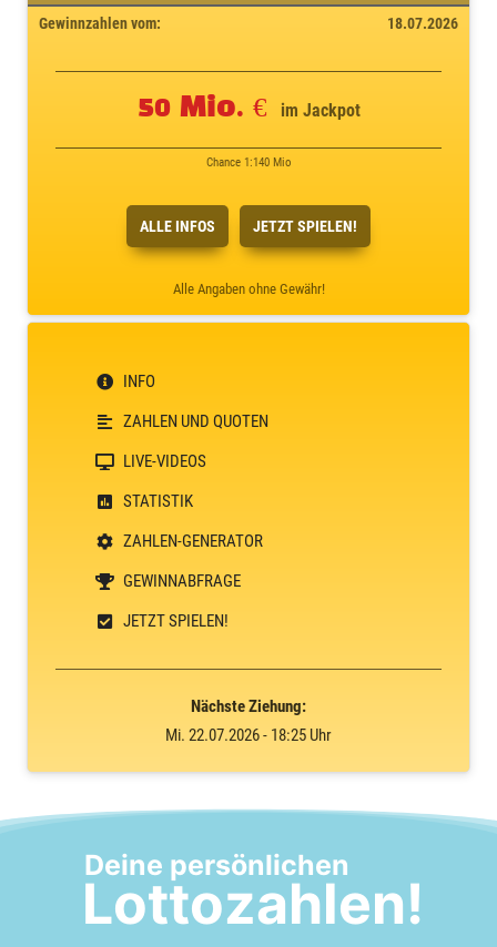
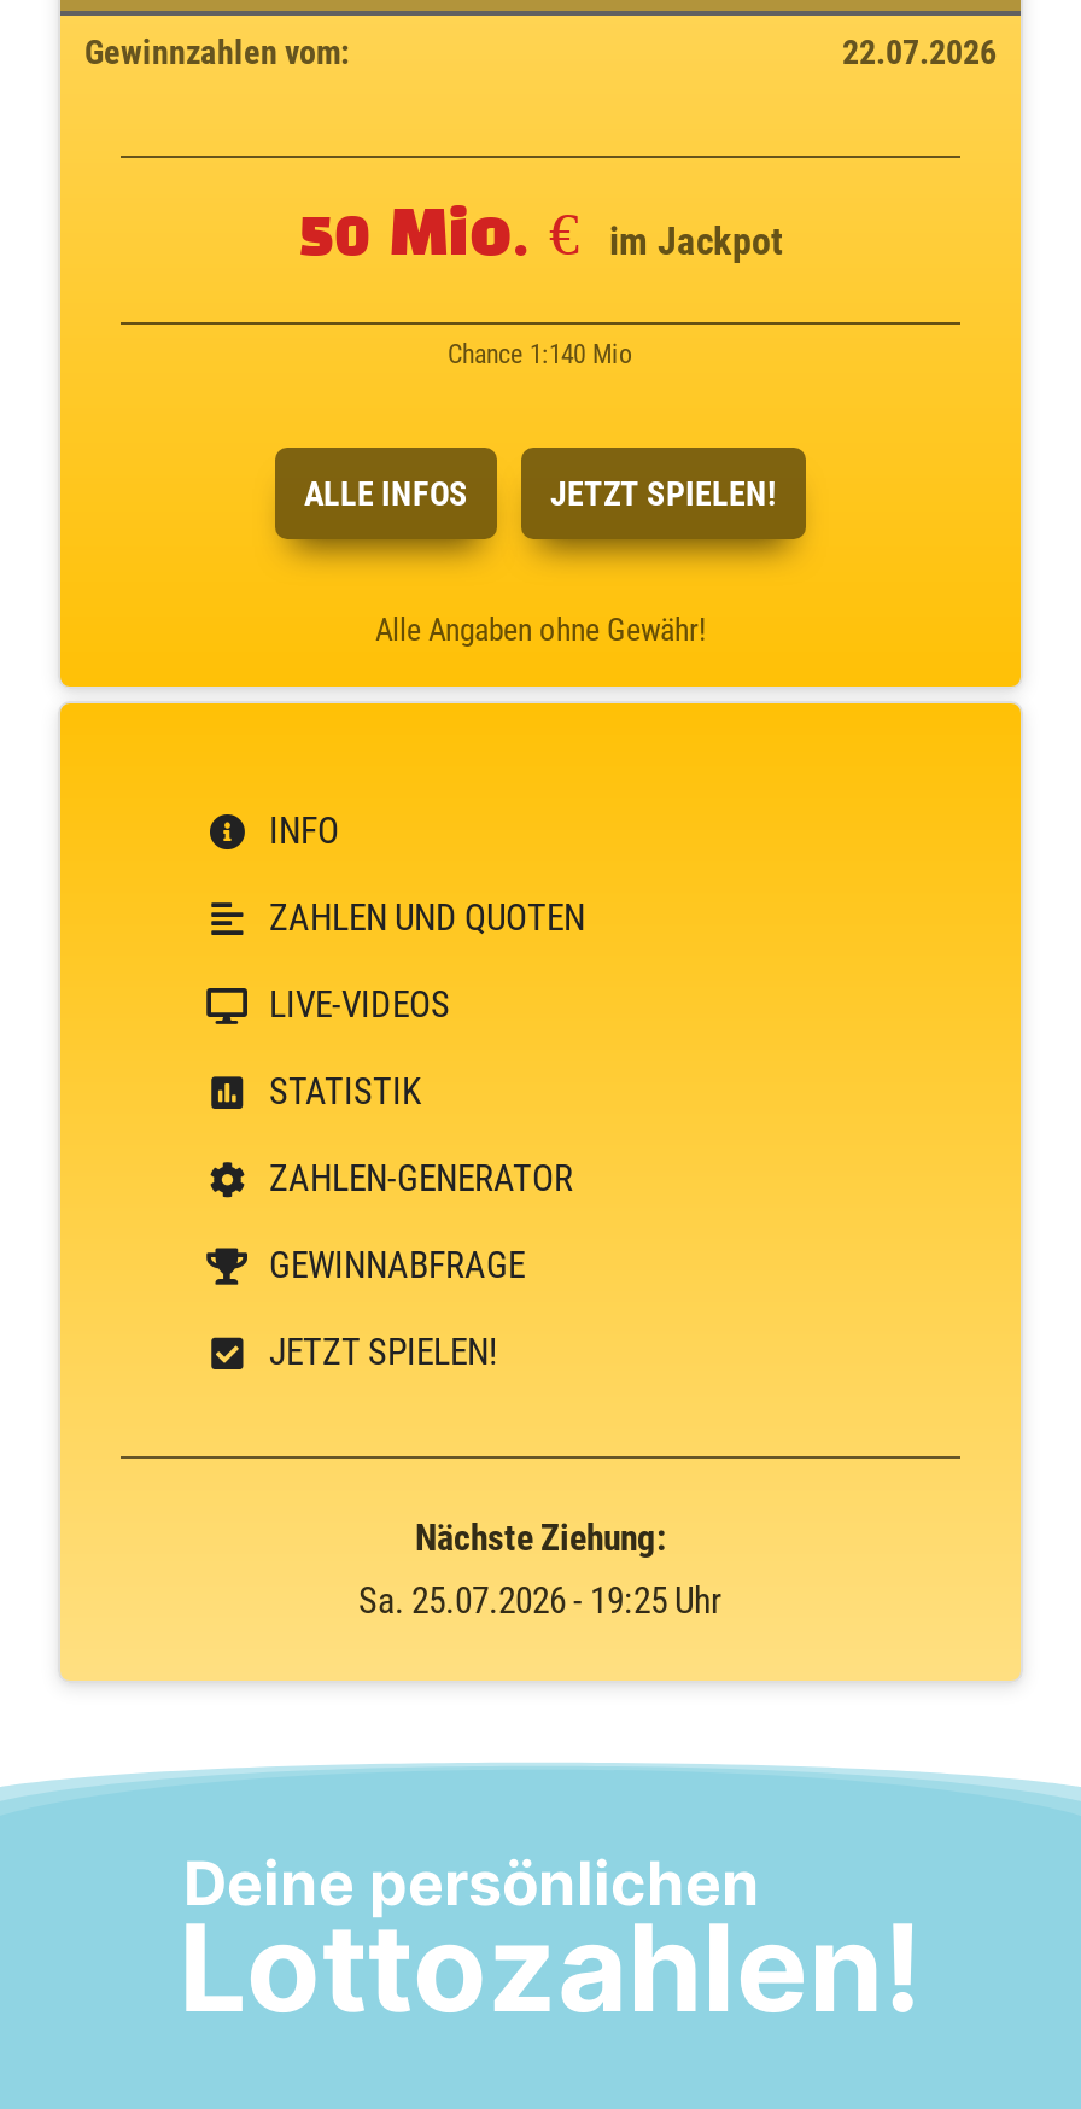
[387,15,458,32] 18.07.2026 -> [842,33,997,72] 22.07.2026
[165,725,332,745] Mi. 22.07.2026 - 18:25 Uhr -> [358,1580,723,1623] Sa. 25.07.2026 - 19:25 Uhr

